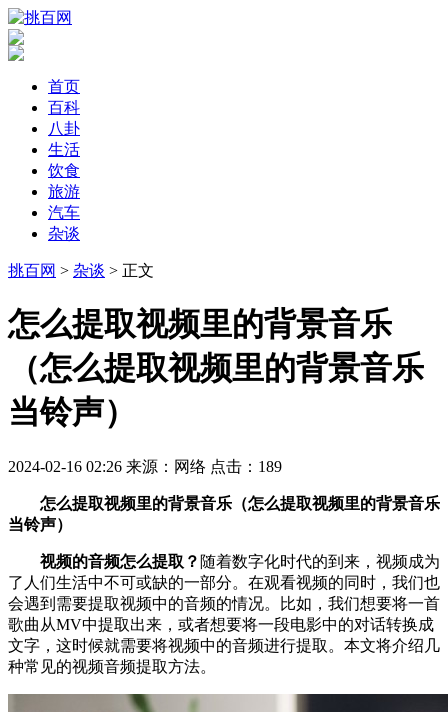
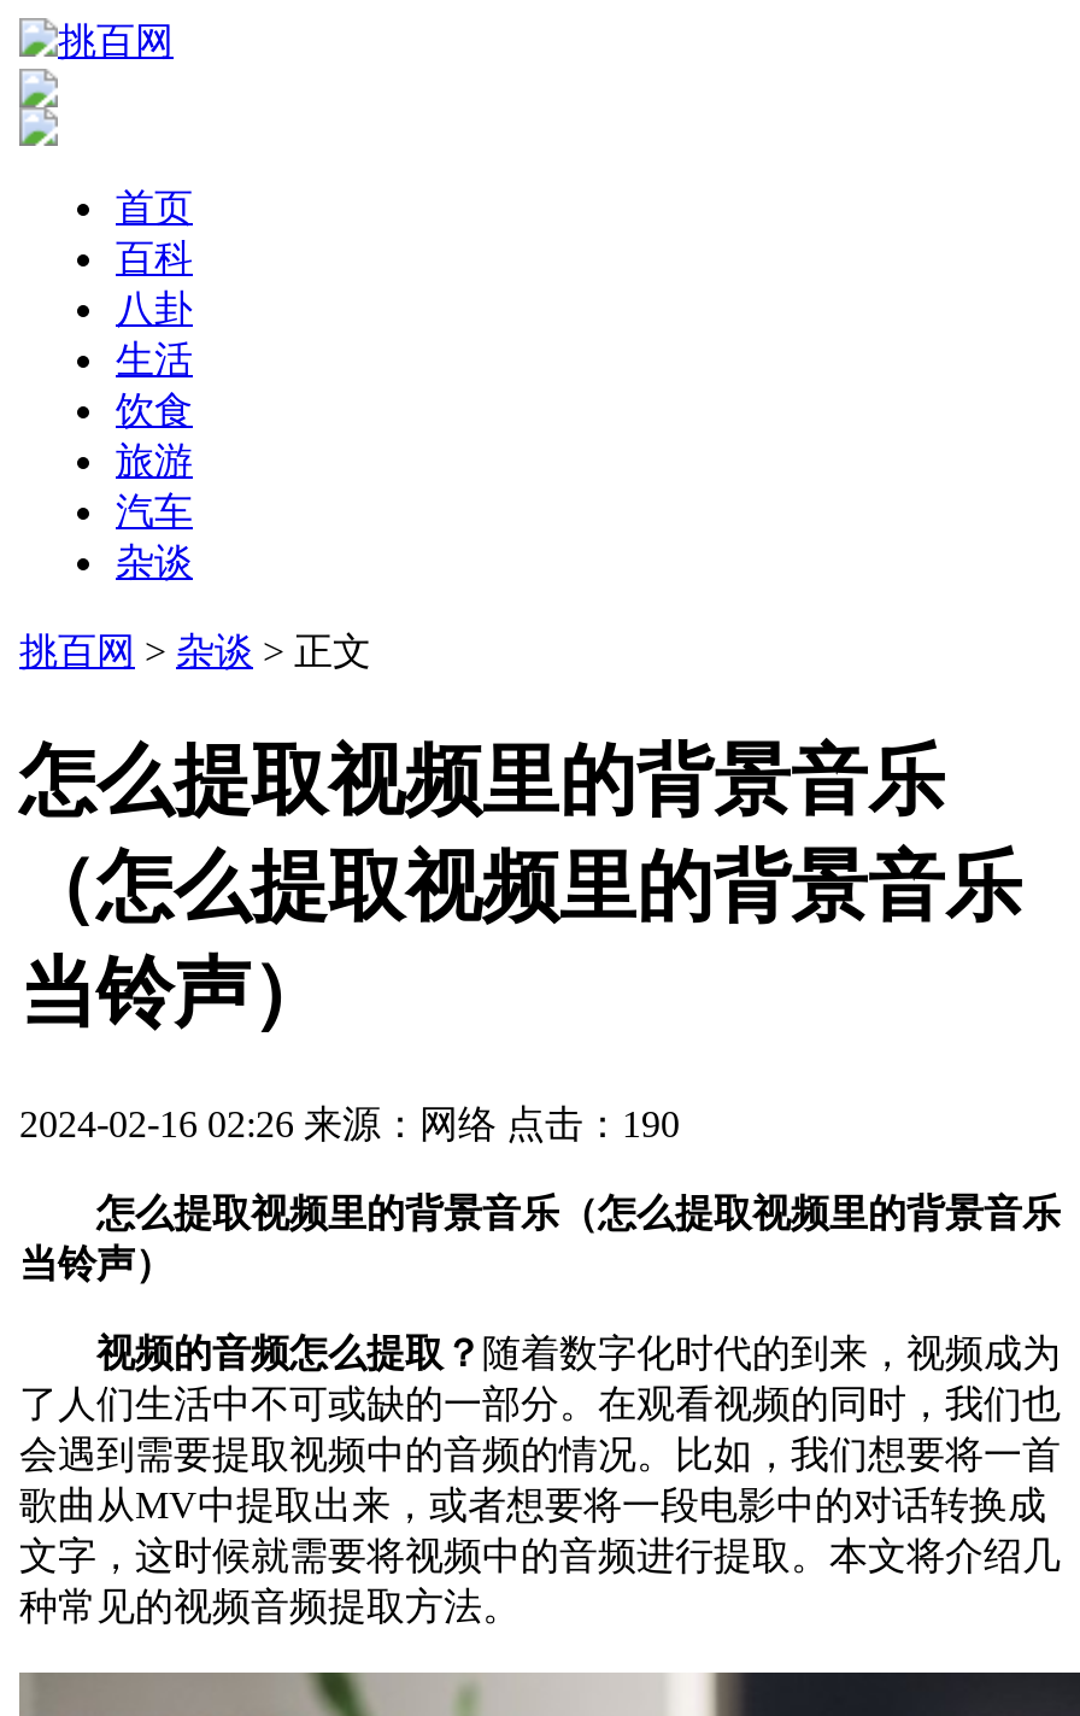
[8,458,282,475] 2024-02-16 02:26来源：网络点击：189 -> [19,1103,680,1144] 2024-02-16 02:26来源：网络点击：190

